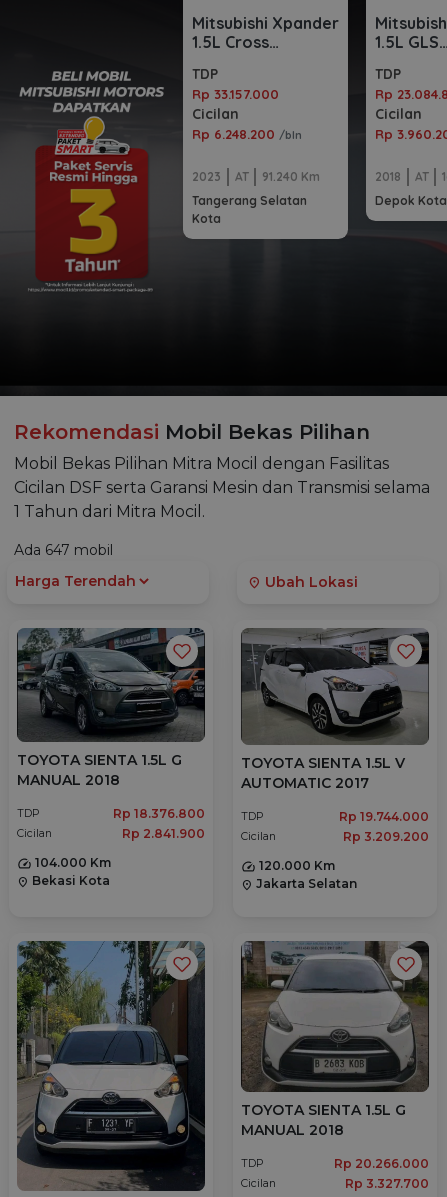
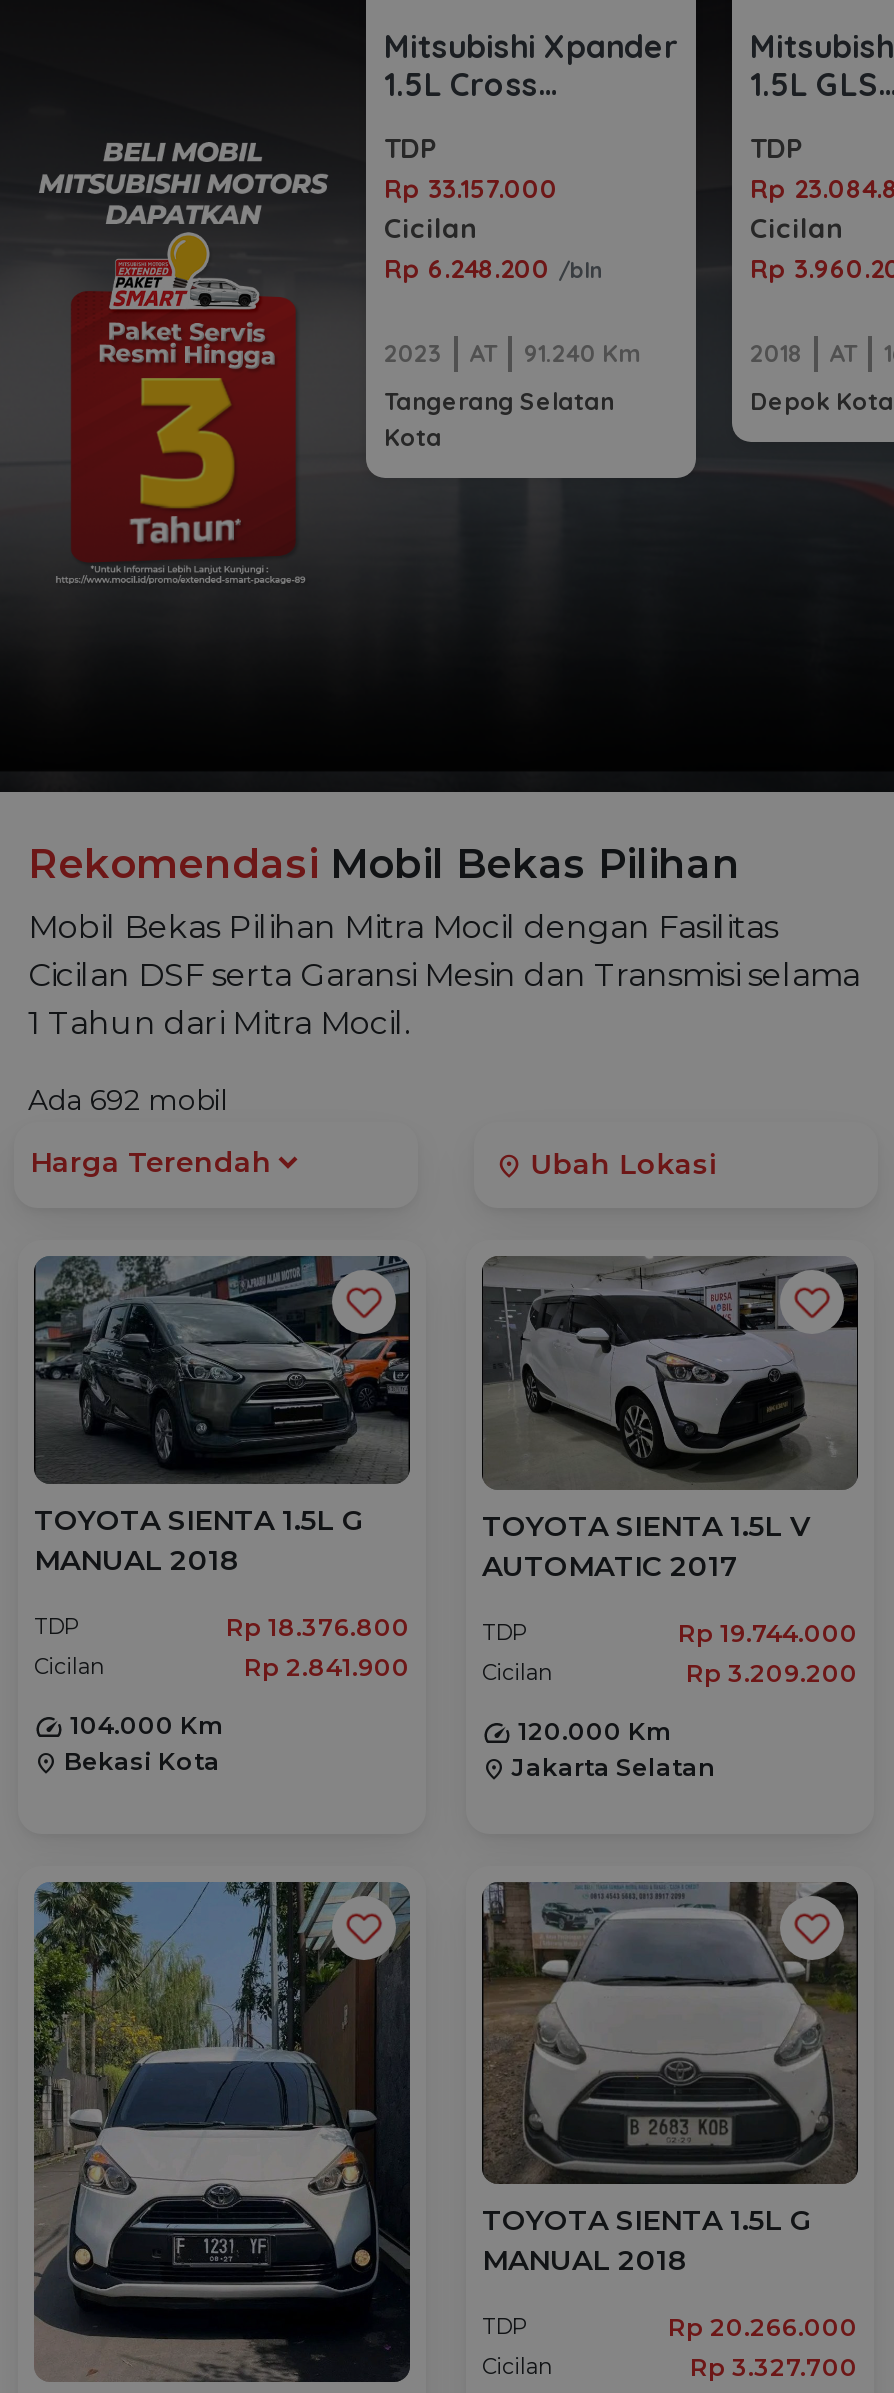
[14,541,113,559] Ada 647 mobil -> [28,1081,226,1117] Ada 692 mobil

